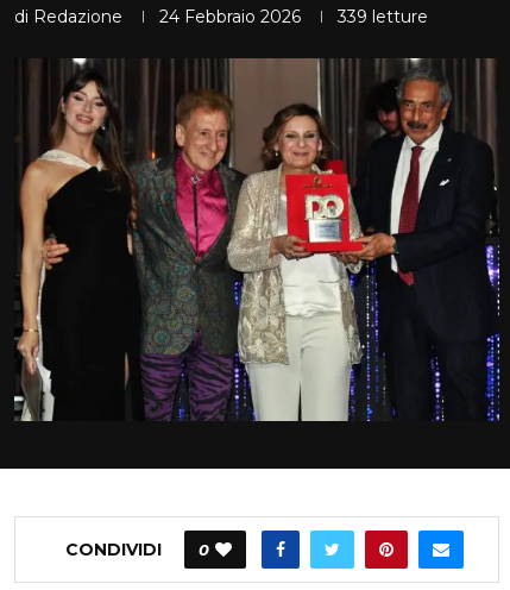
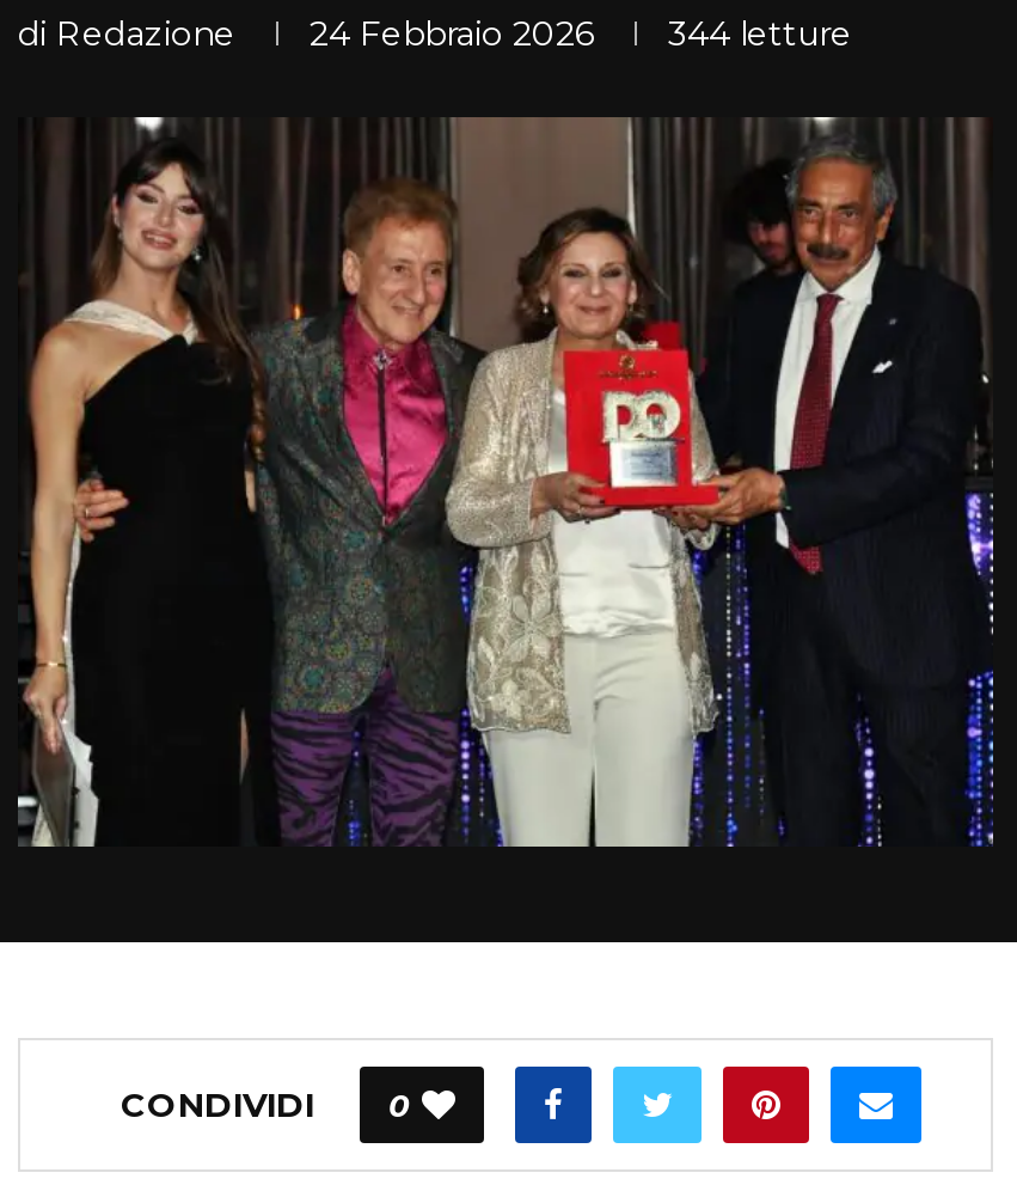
[14,6,428,27] di Redazione 24 Febbraio 2026 339 letture -> [18,12,852,55] di Redazione 24 Febbraio 2026 344 letture

